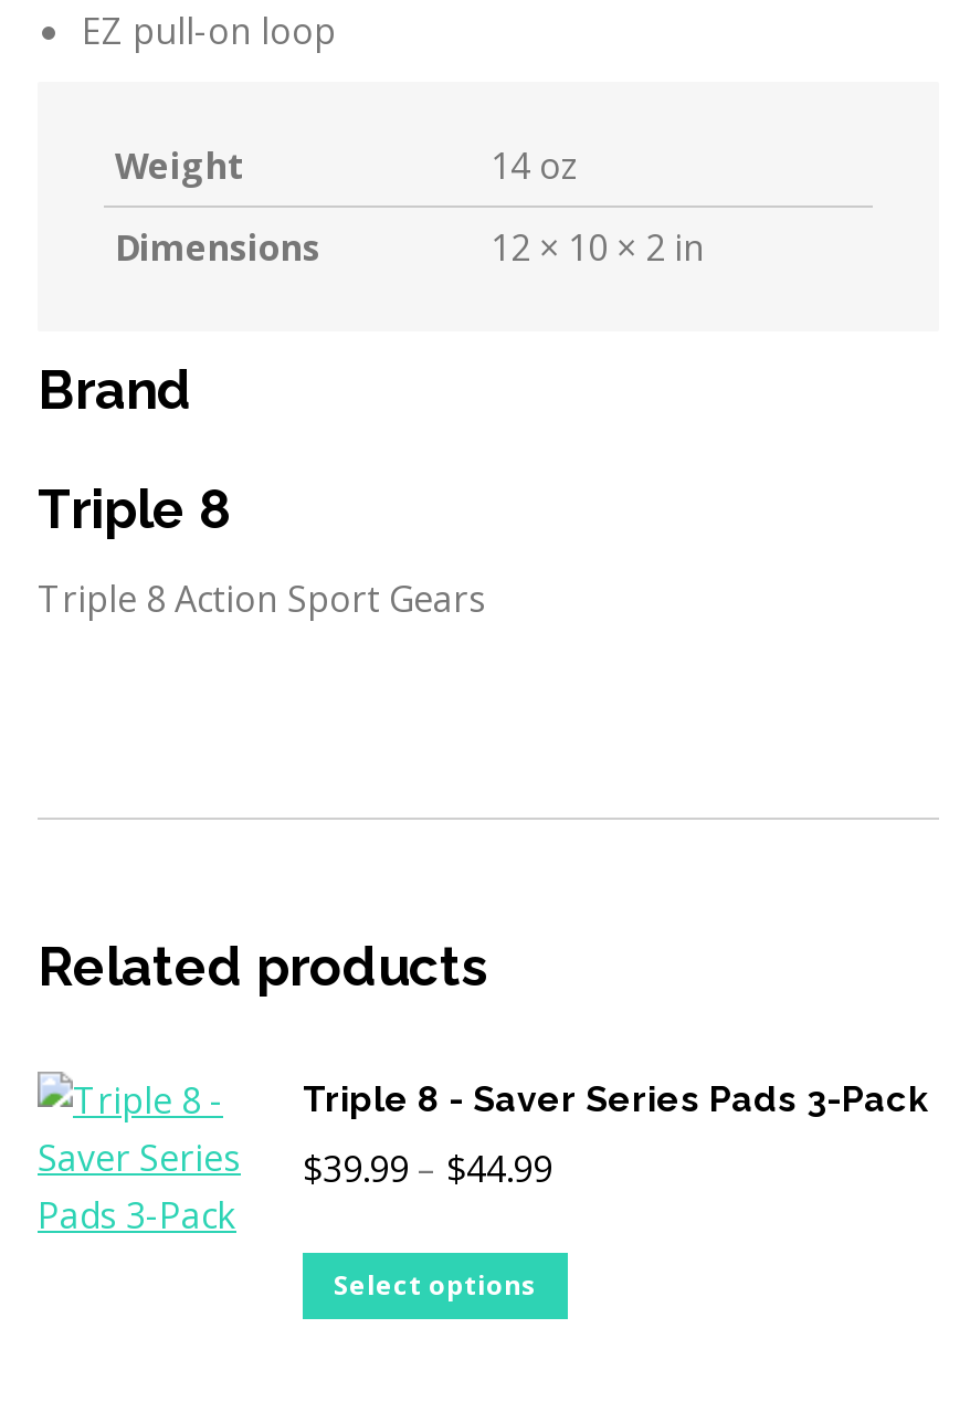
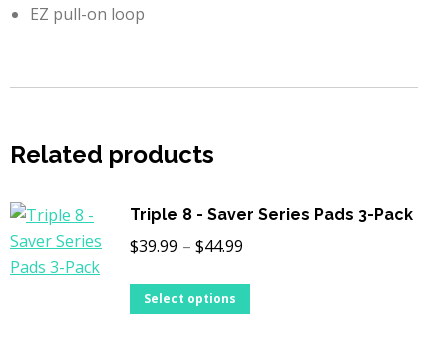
[38,141,705,623] Weight | 14 oz | Dimensions | 12 × 10 × 2 in | Brand | Triple 8 | Triple 8 Action Sport Gears -> none

